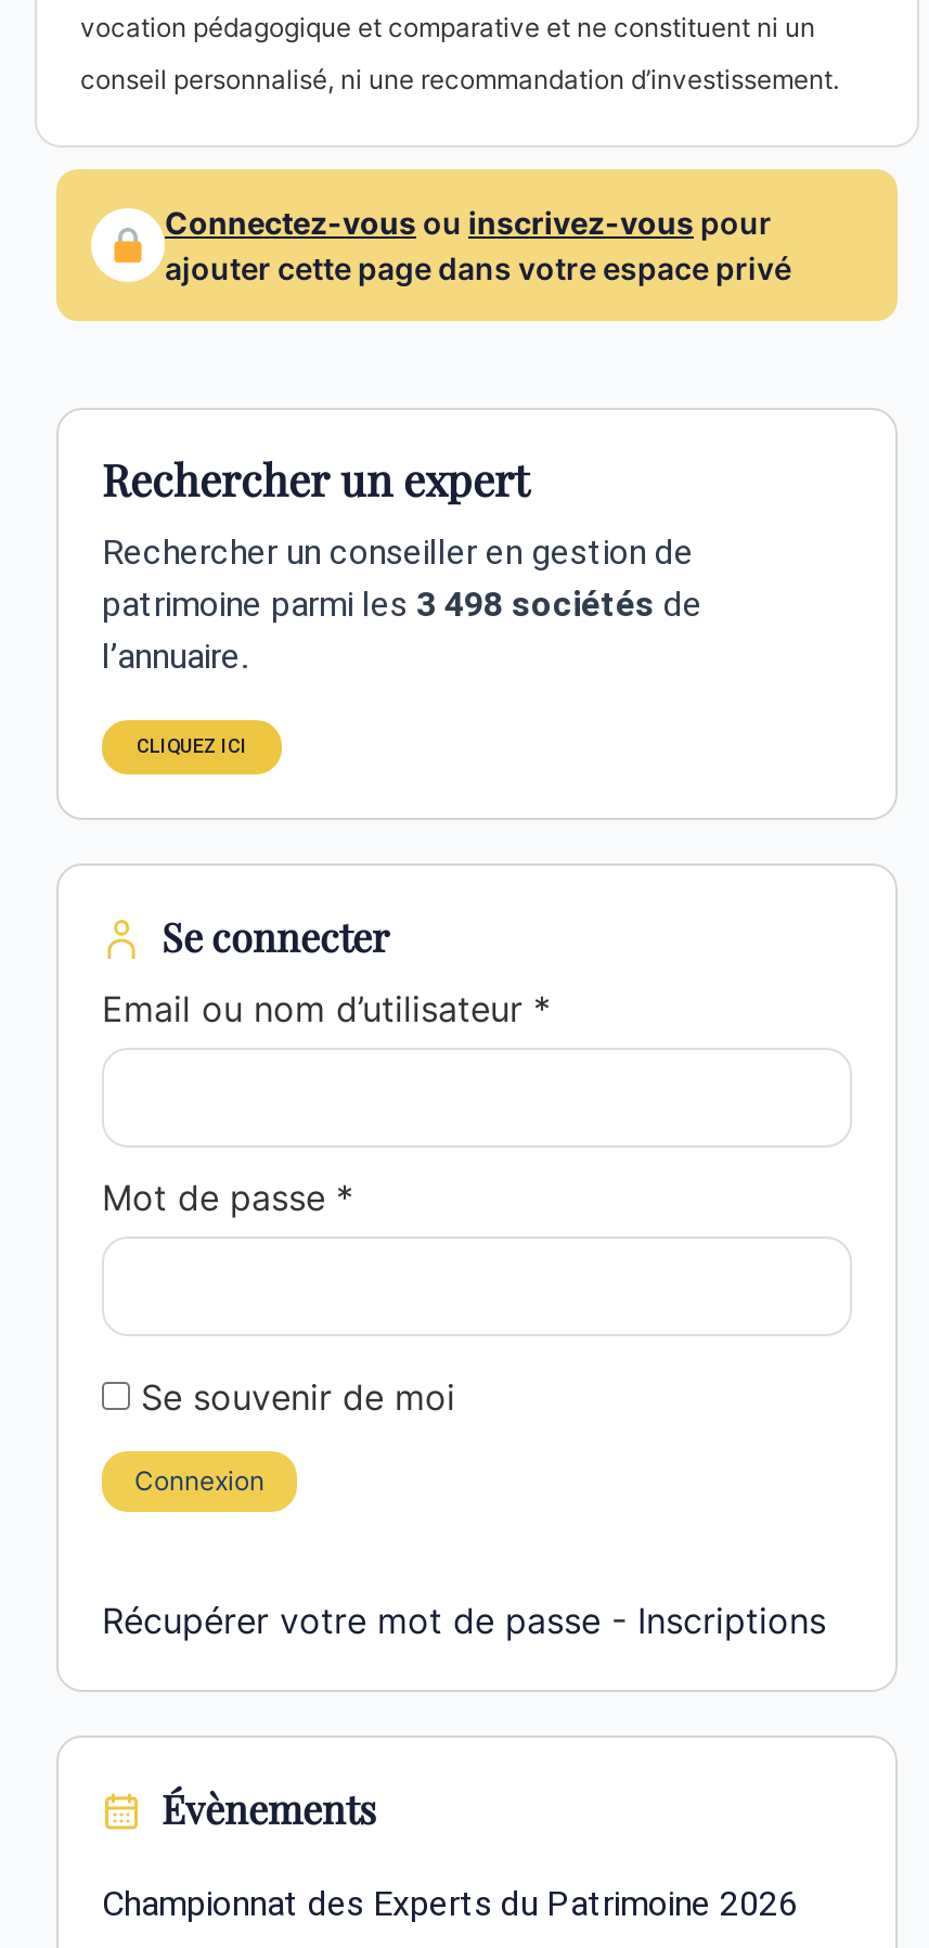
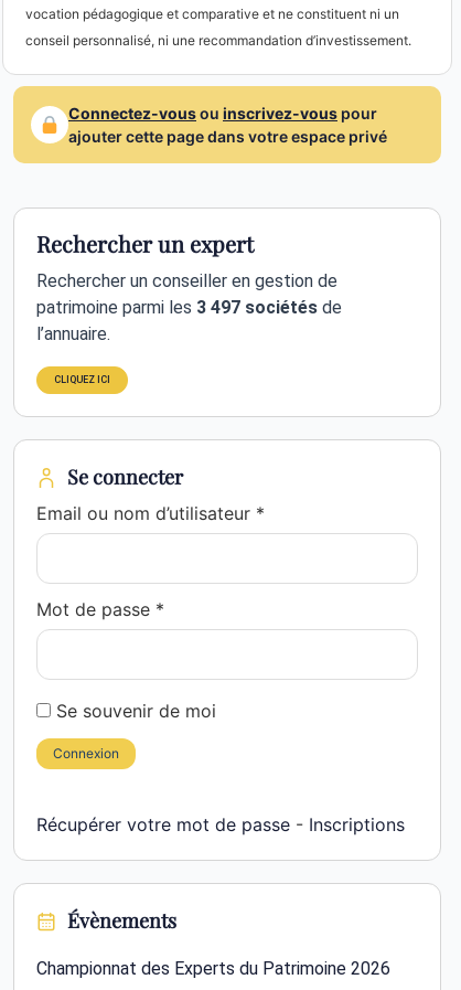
[102,584,702,625] patrimoine parmi les 3 498 sociétés de -> [36,297,342,318] patrimoine parmi les 3 497 sociétés de

